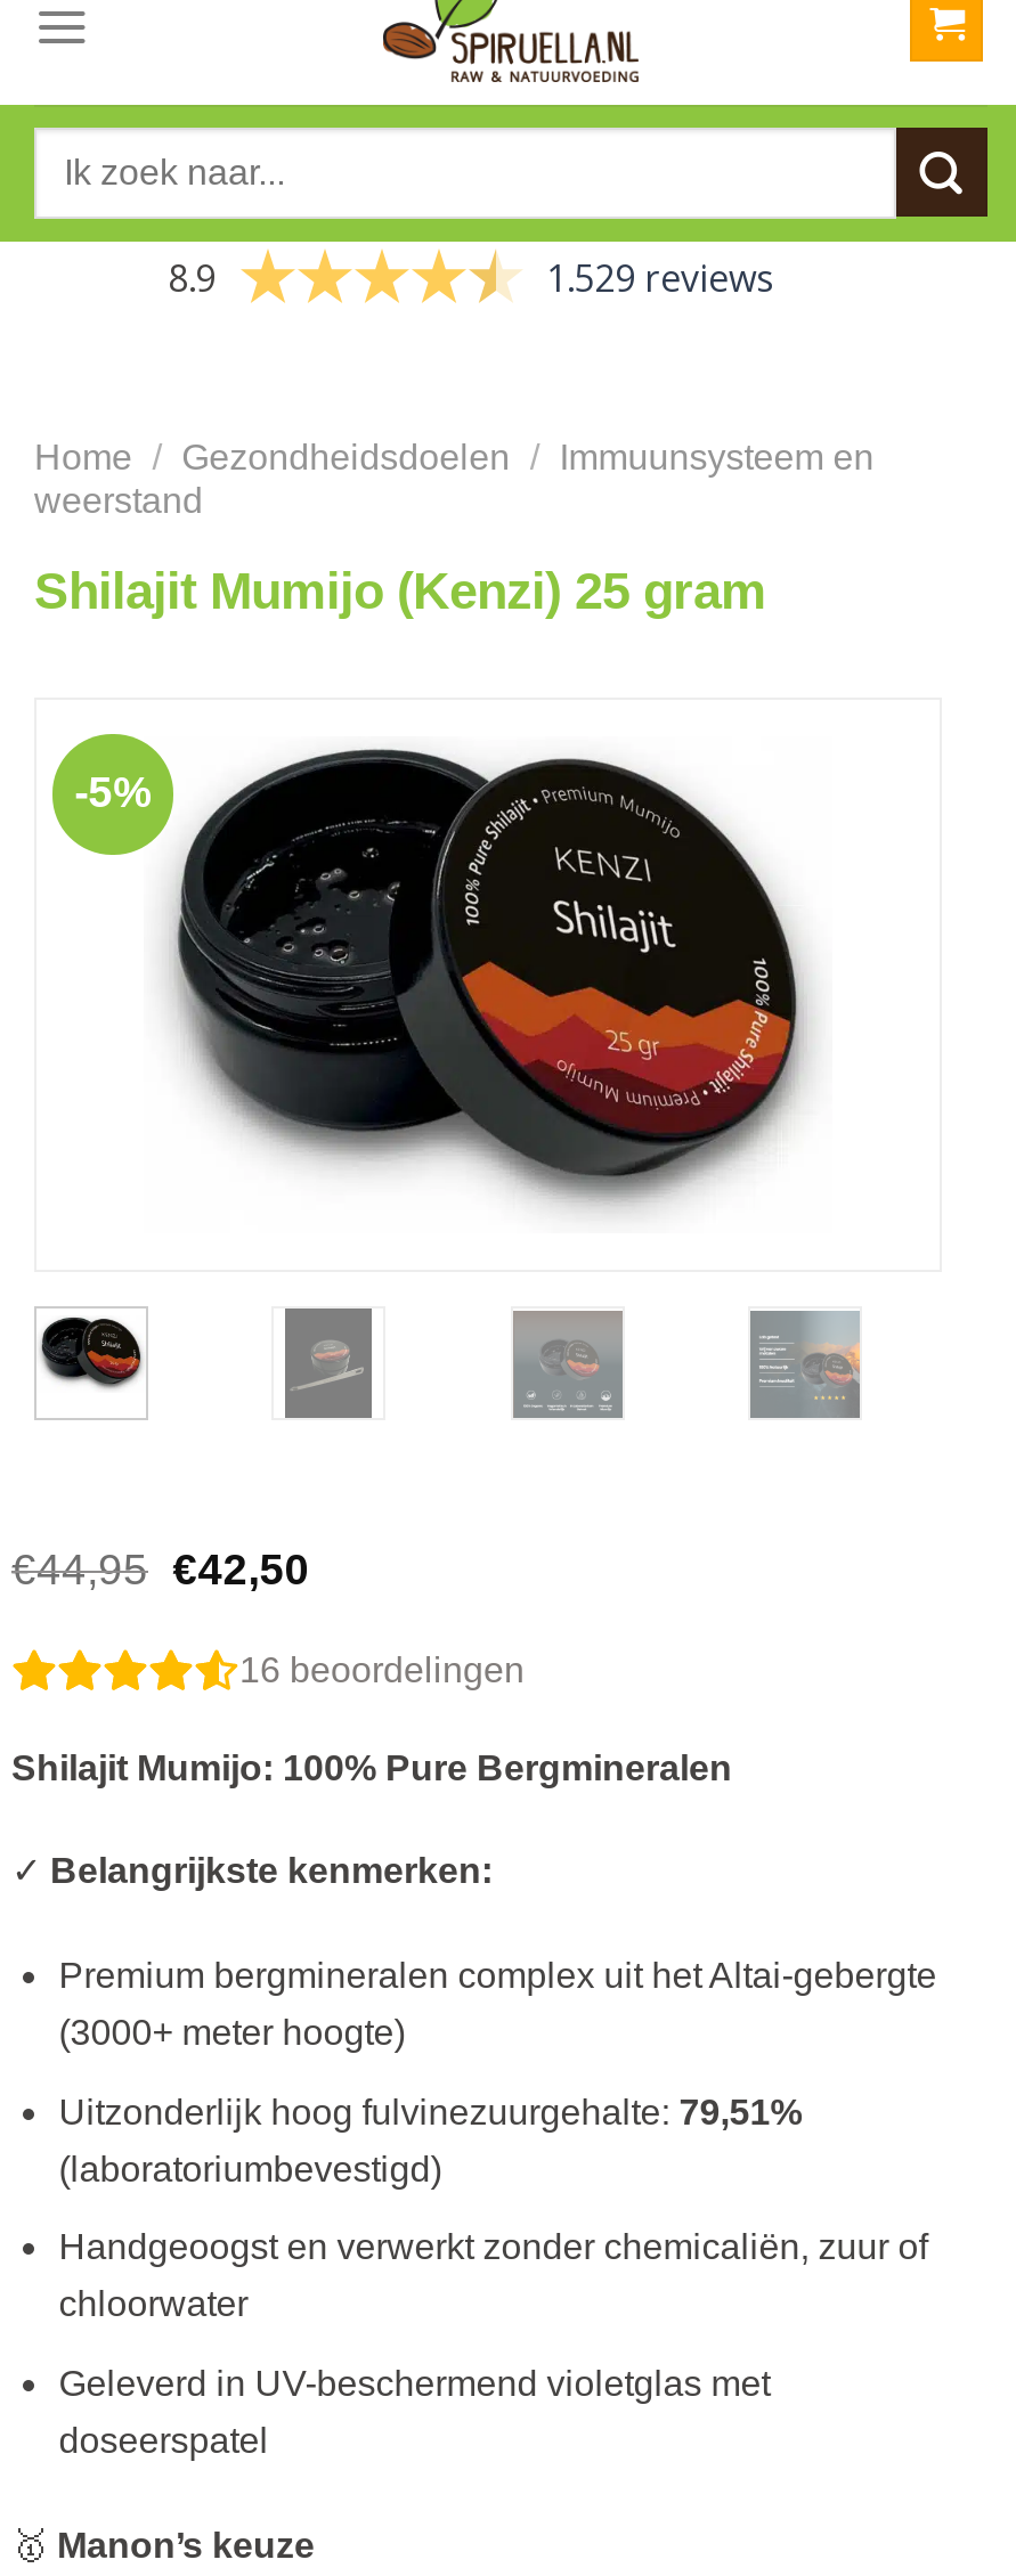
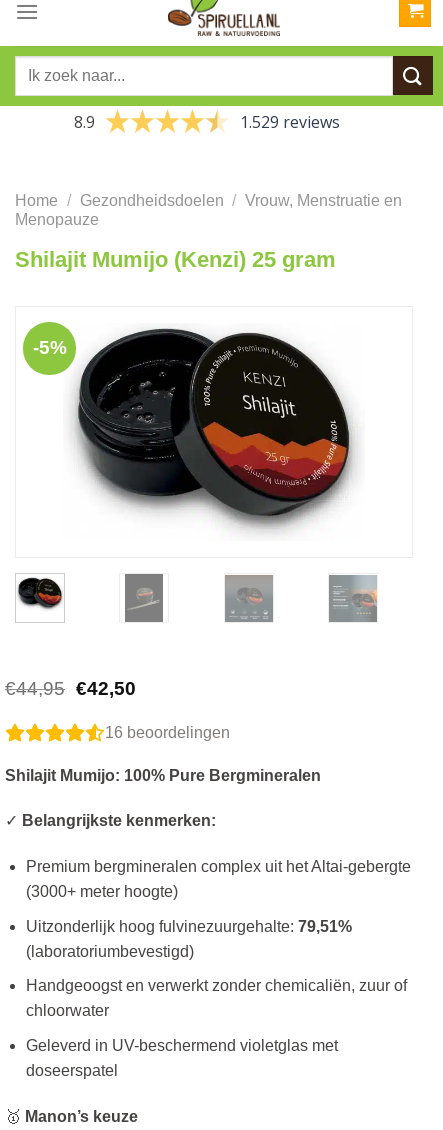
[34,438,874,520] Home / Gezondheidsdoelen / Immuunsysteem en | weerstand -> [15,192,402,228] Home / Gezondheidsdoelen / Vrouw, Menstruatie en | Menopauze

